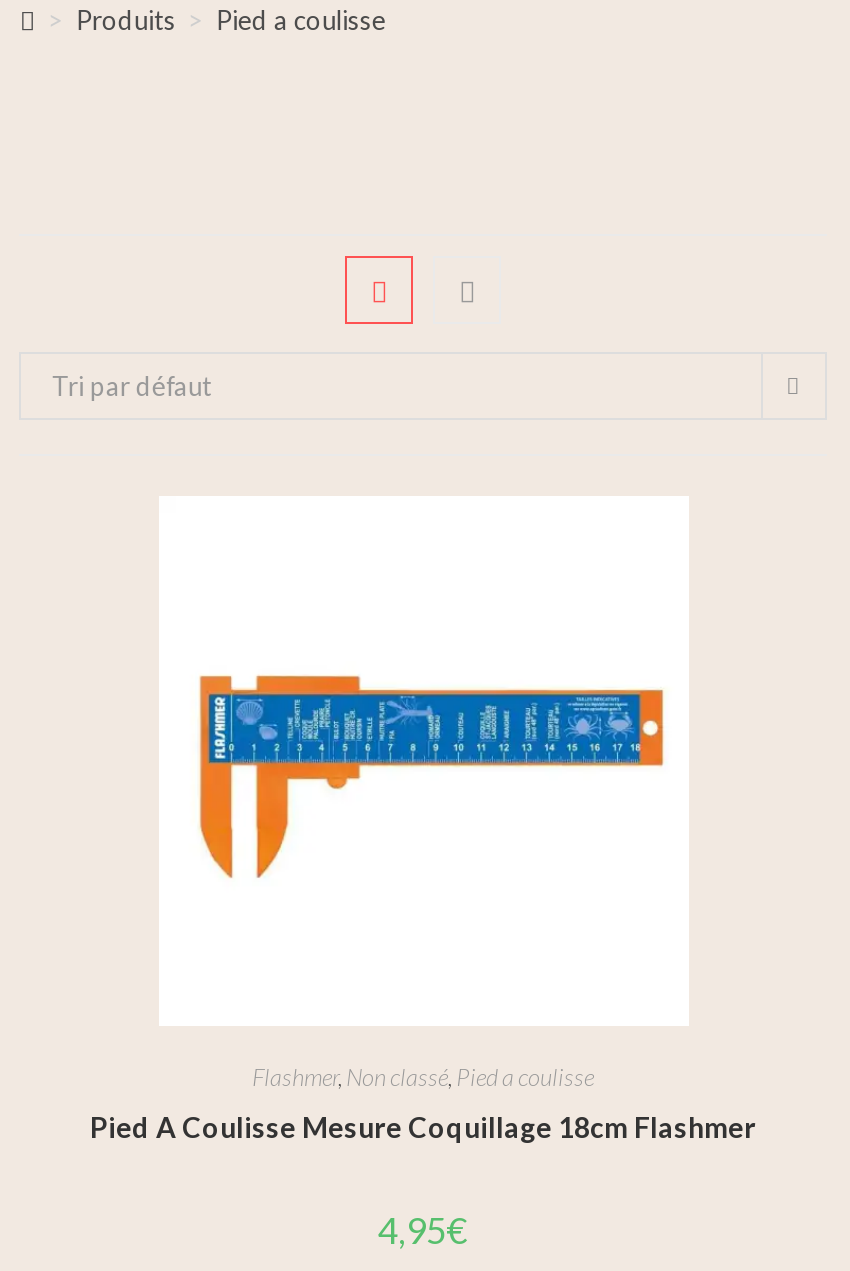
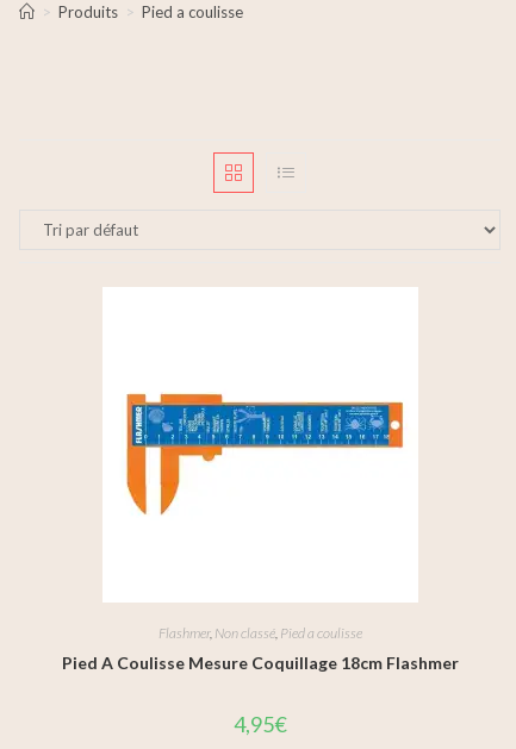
[52,371,212,403] Tri par défaut -> none

